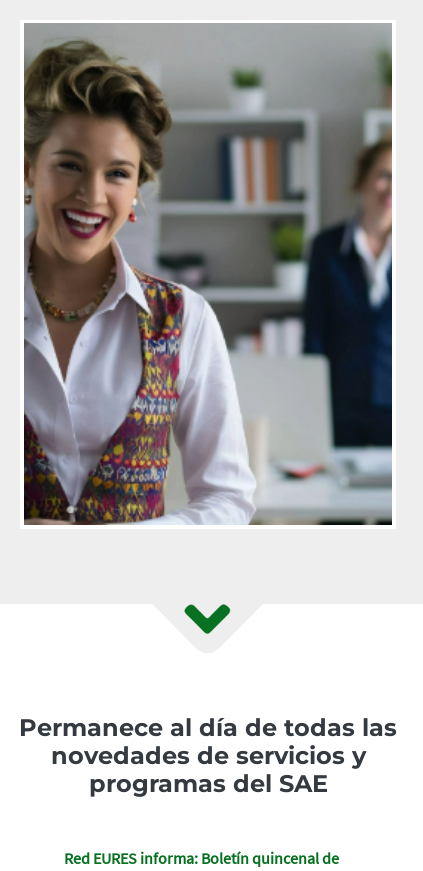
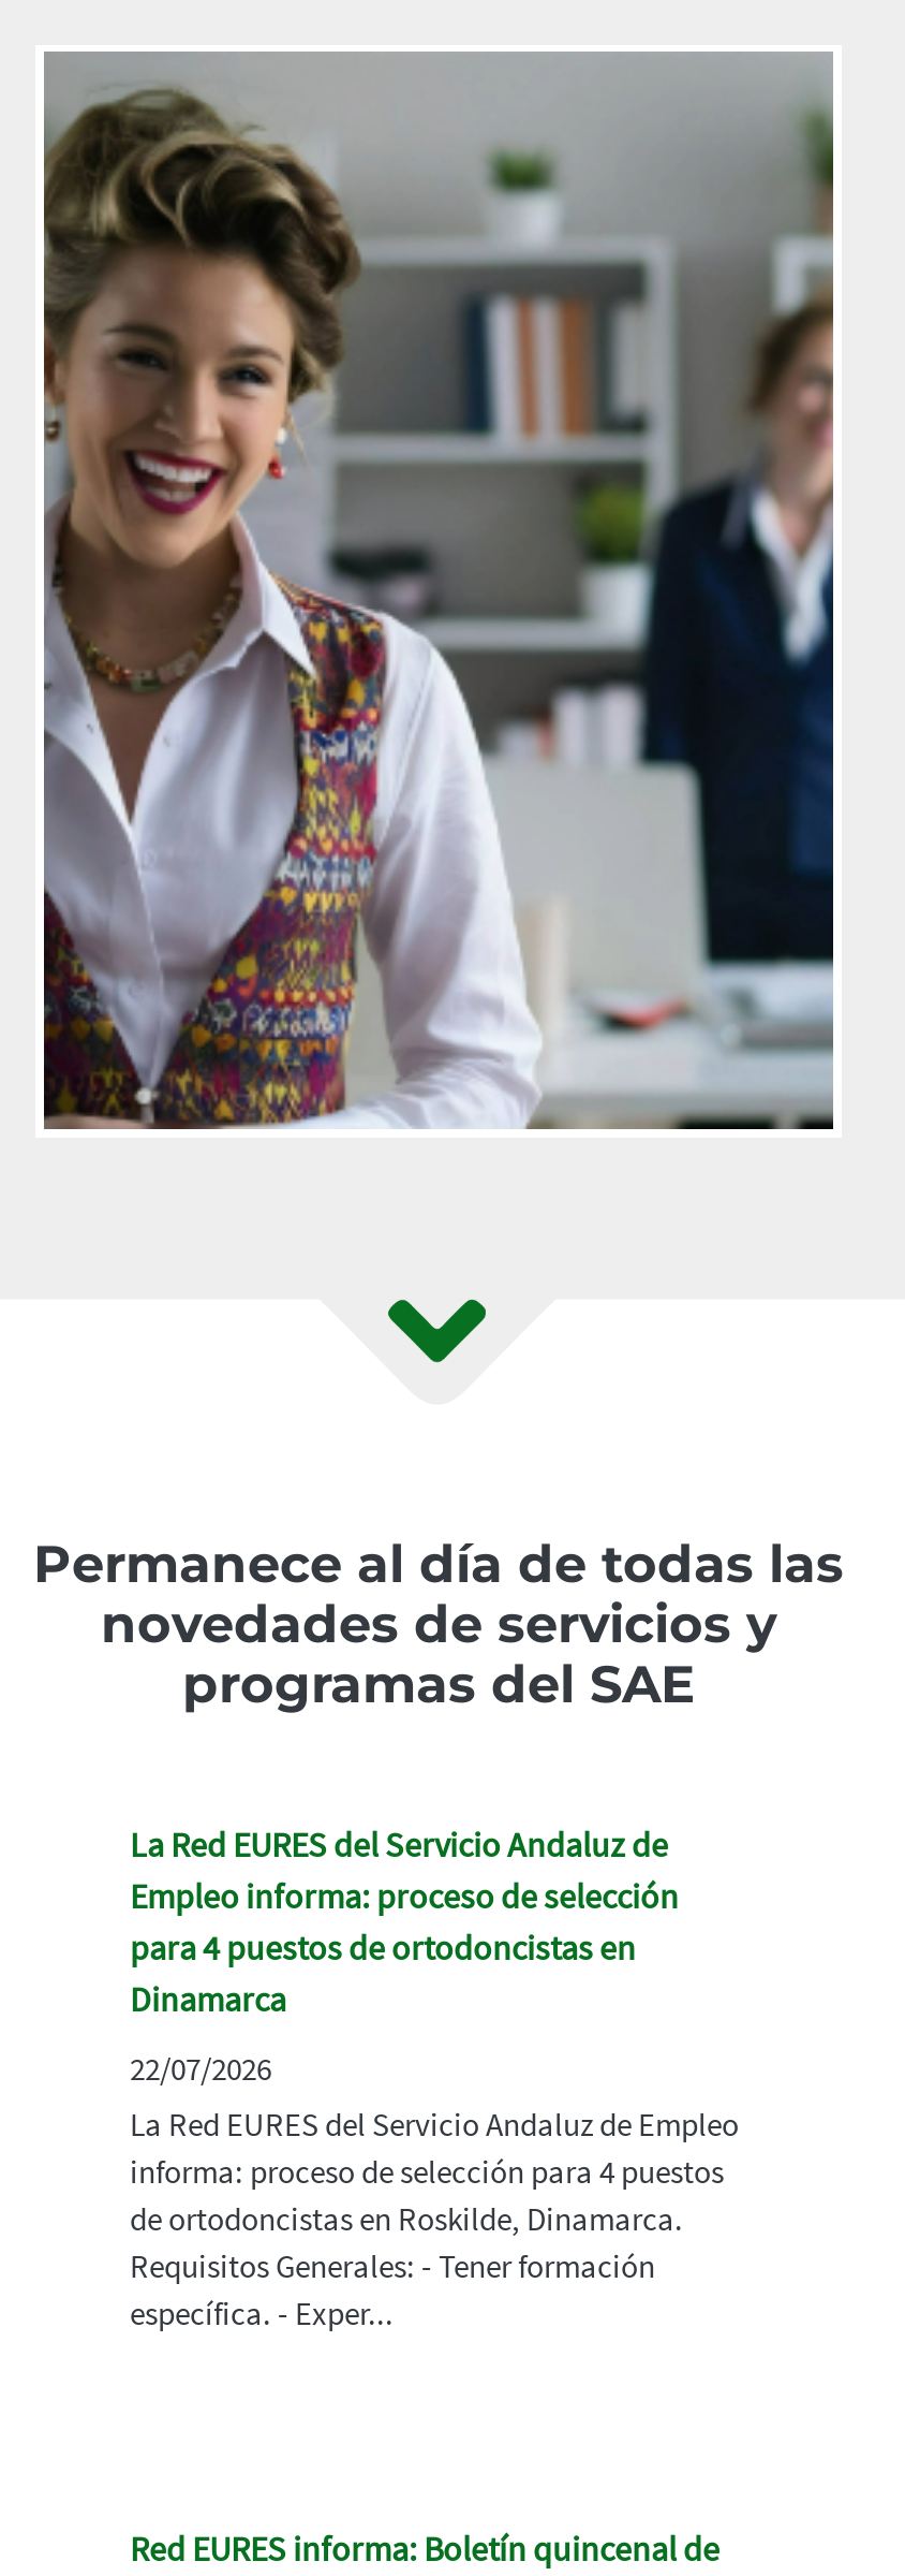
none -> [130,1823,739,2333] La Red EURES del Servicio Andaluz de | Empleo informa: proceso de selección | para 4 puestos de ortodoncistas en | Dinamarca | 22/07/2026 | La Red EURES del Servicio Andaluz de Empleo | informa: proceso de selección para 4 puestos | de ortodoncistas en Roskilde, Dinamarca. | Requisitos Generales: - Tener formación | específica. - Exper...

